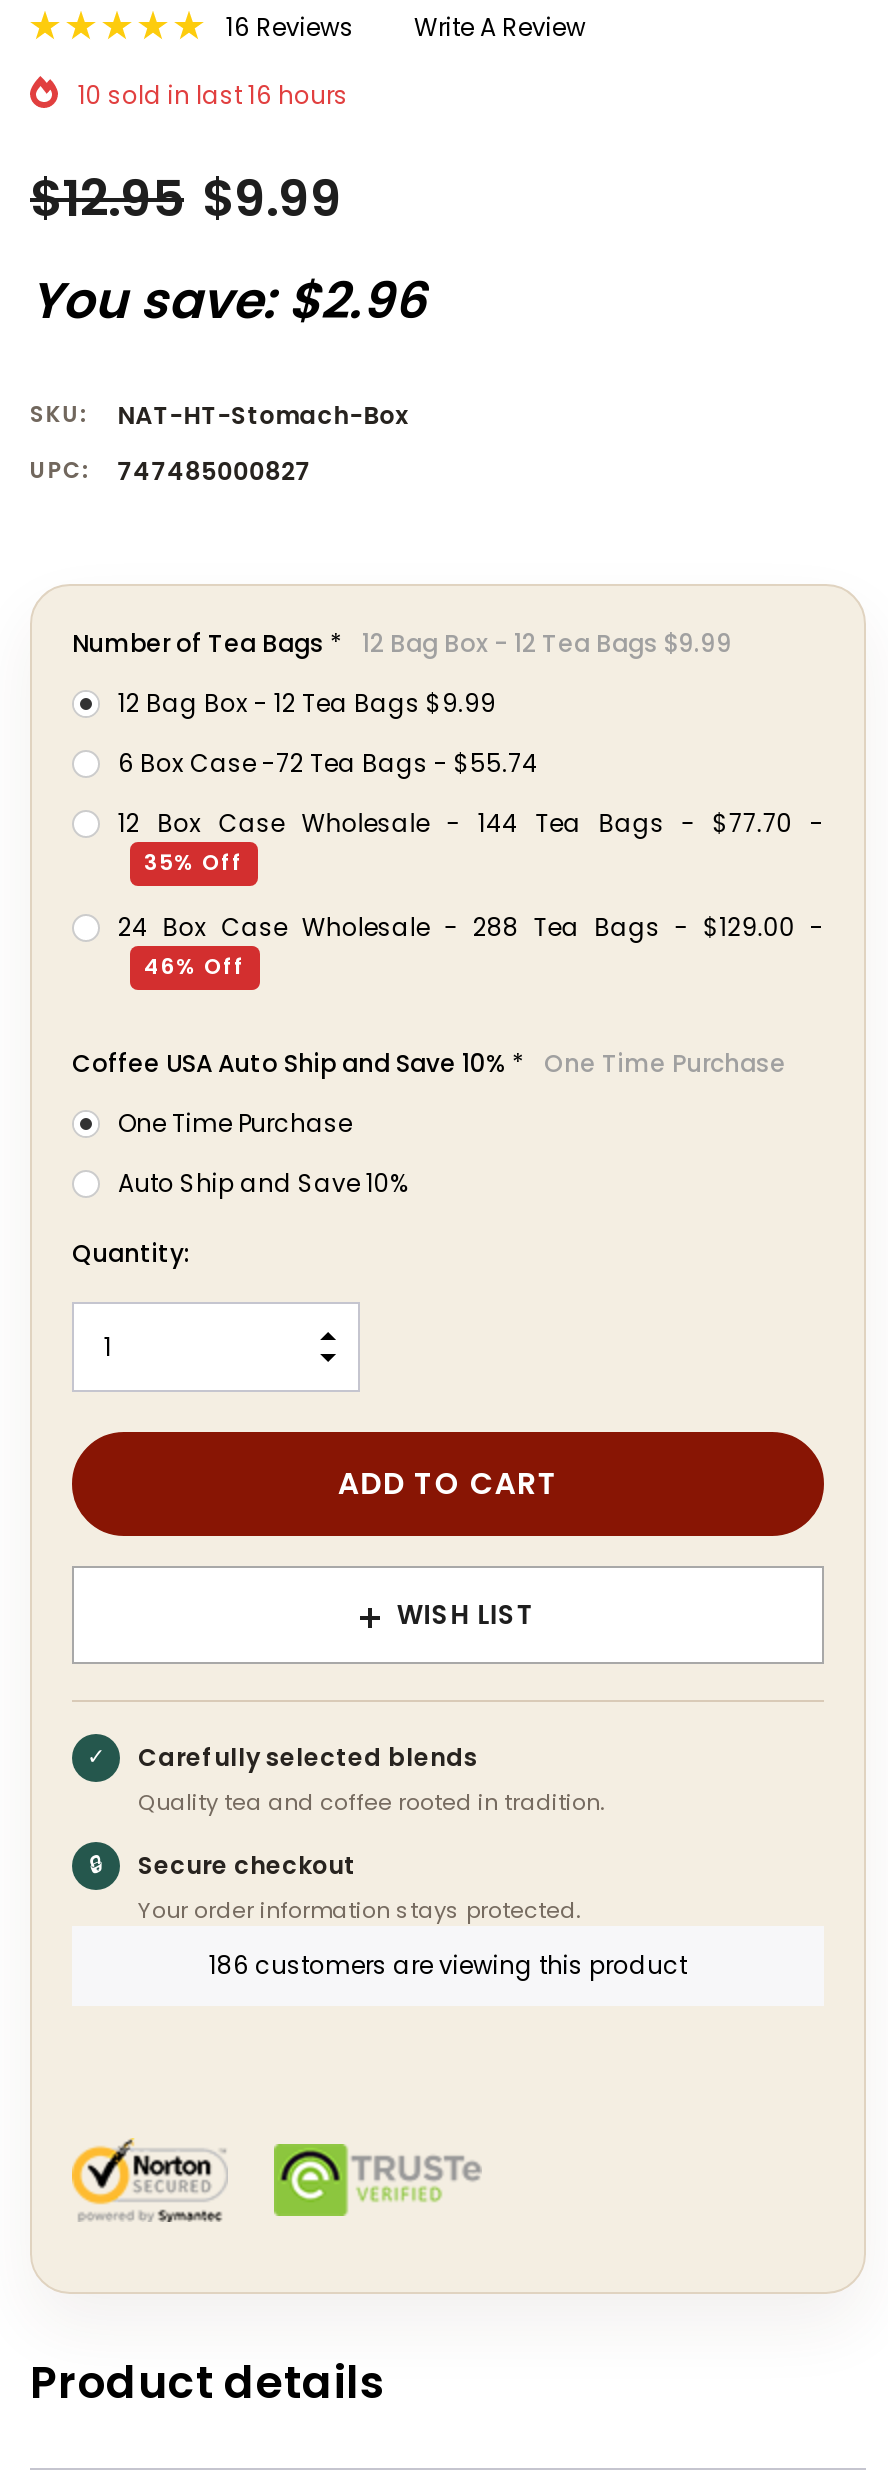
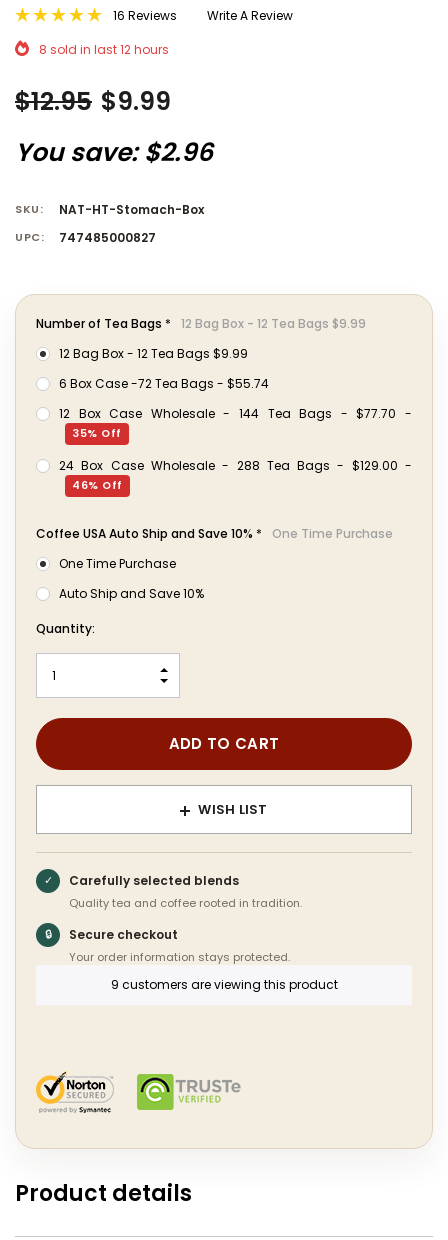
[78,77,348,111] 10 sold in last 16 hours -> [39,41,169,58] 8 sold in last 12 hours
[209,1948,687,1982] 186 customers are viewing this product -> [110,976,337,993] 9 customers are viewing this product

